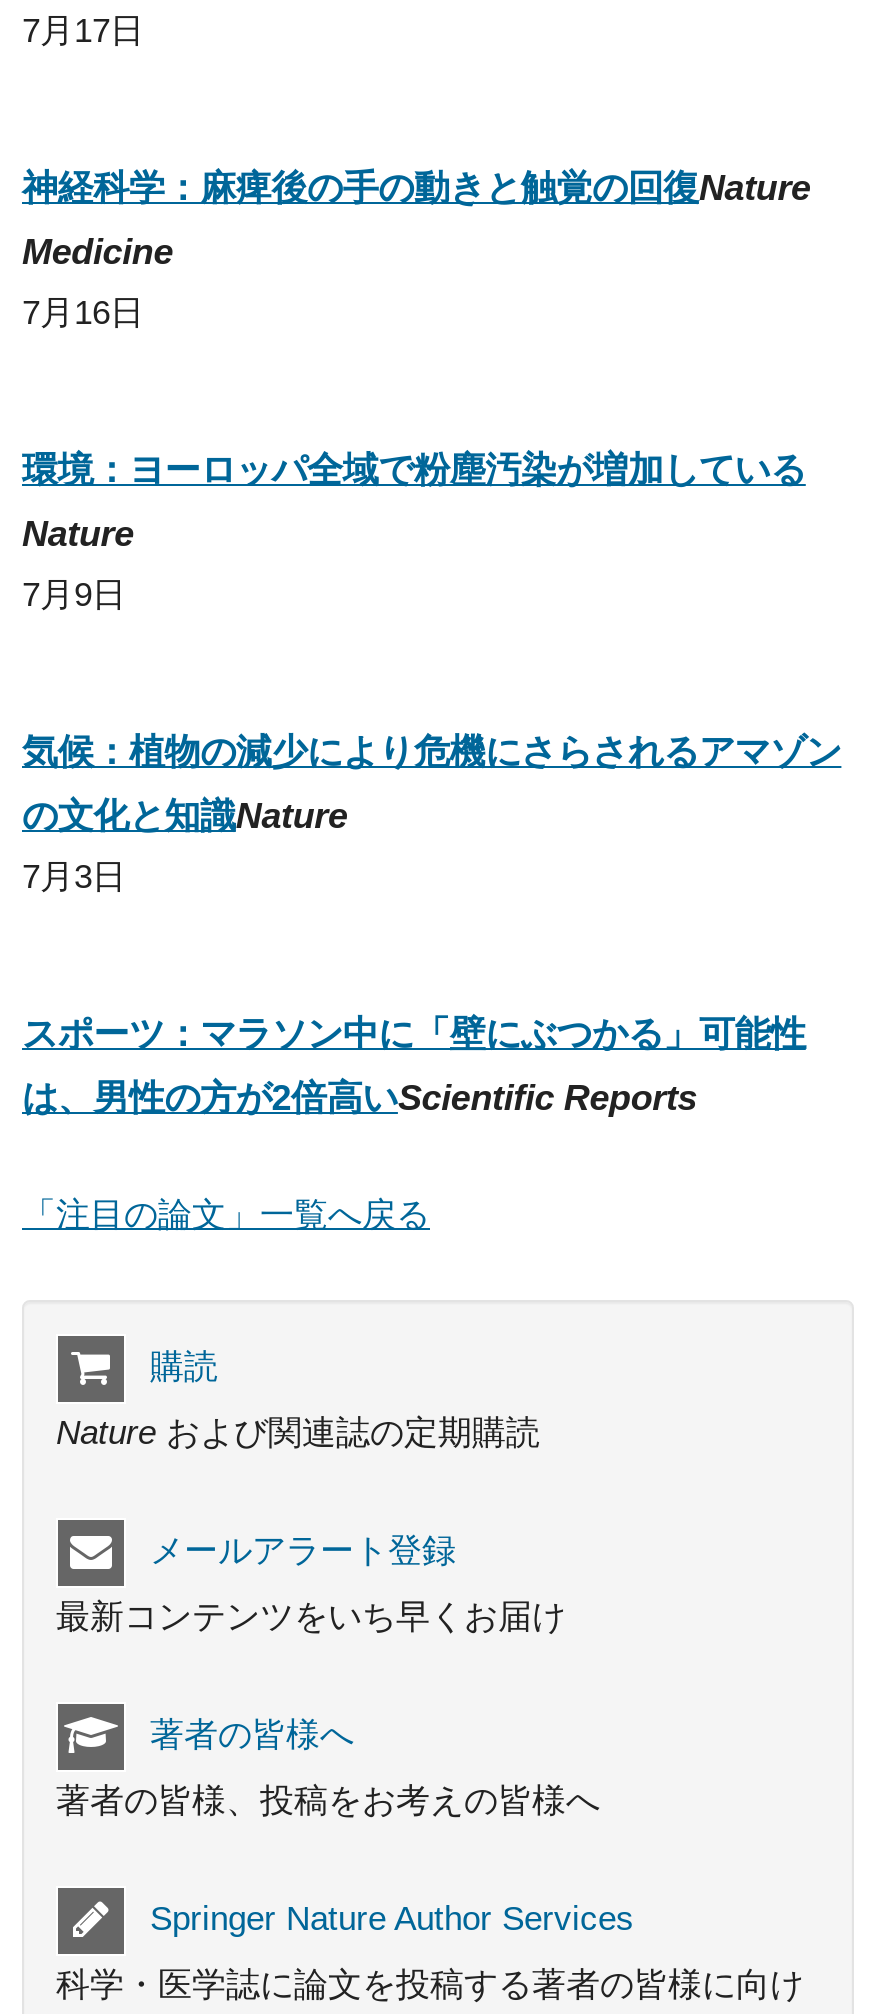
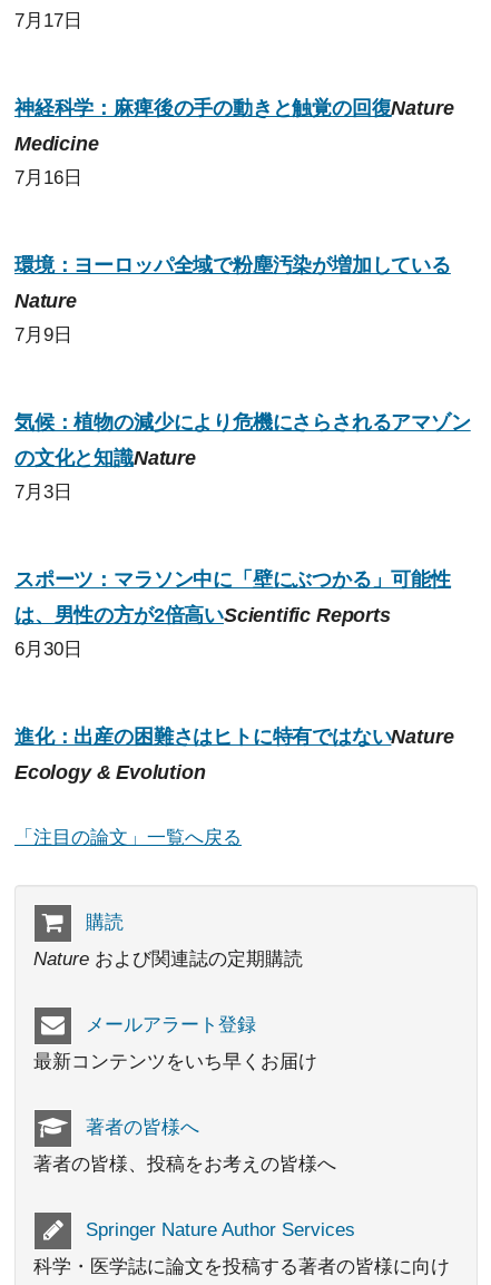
none -> [14,638,82,659] 6月30日
none -> [14,725,453,783] 進化：出産の困難さはヒトに特有ではないNature | Ecology & Evolution

